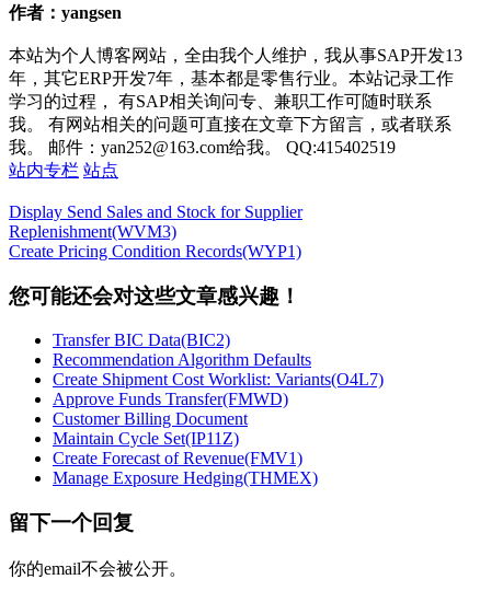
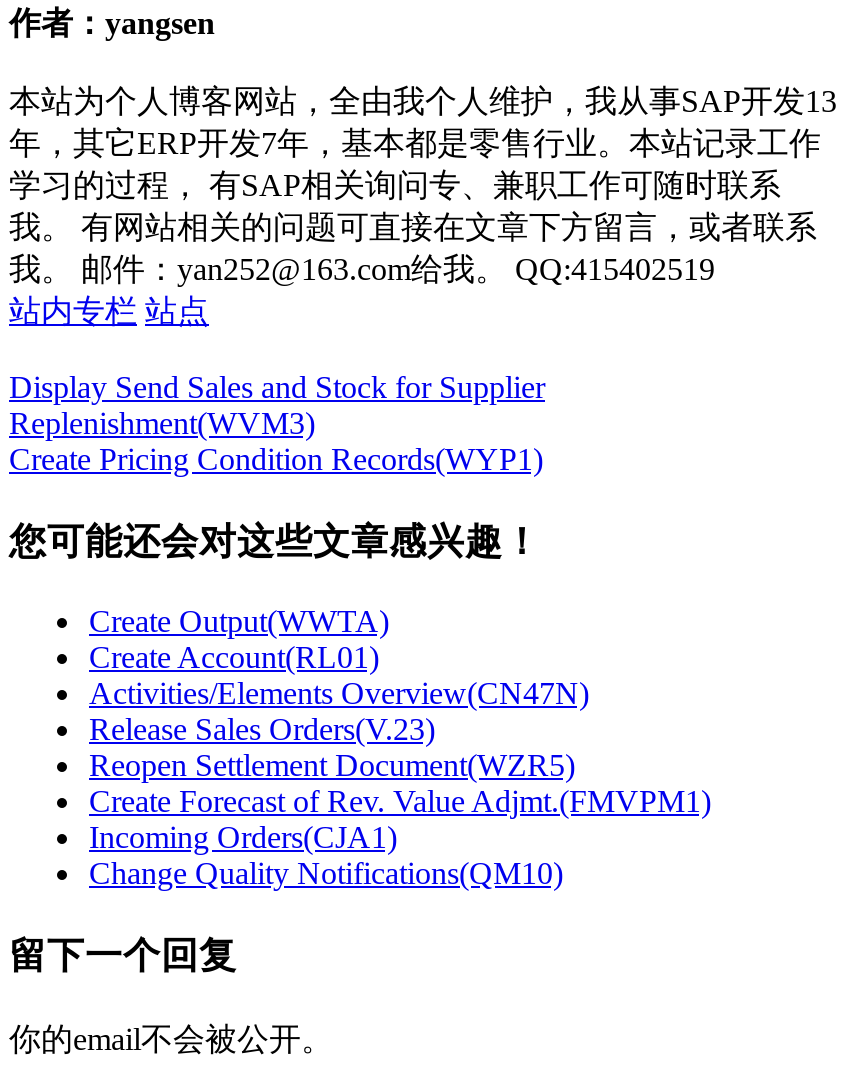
[53,331,384,487] Transfer BIC Data(BIC2) | Recommendation Algorithm Defaults | Create Shipment Cost Worklist: Variants(O4L7) | Approve Funds Transfer(FMWD) | Customer Billing Document | Maintain Cycle Set(IP11Z) | Create Forecast of Revenue(FMV1) | Manage Exposure Hedging(THMEX) -> [89,604,711,890] Create Output(WWTA) | Create Account(RL01) | Activities/Elements Overview(CN47N) | Release Sales Orders(V.23) | Reopen Settlement Document(WZR5) | Create Forecast of Rev. Value Adjmt.(FMVPM1) | Incoming Orders(CJA1) | Change Quality Notifications(QM10)

